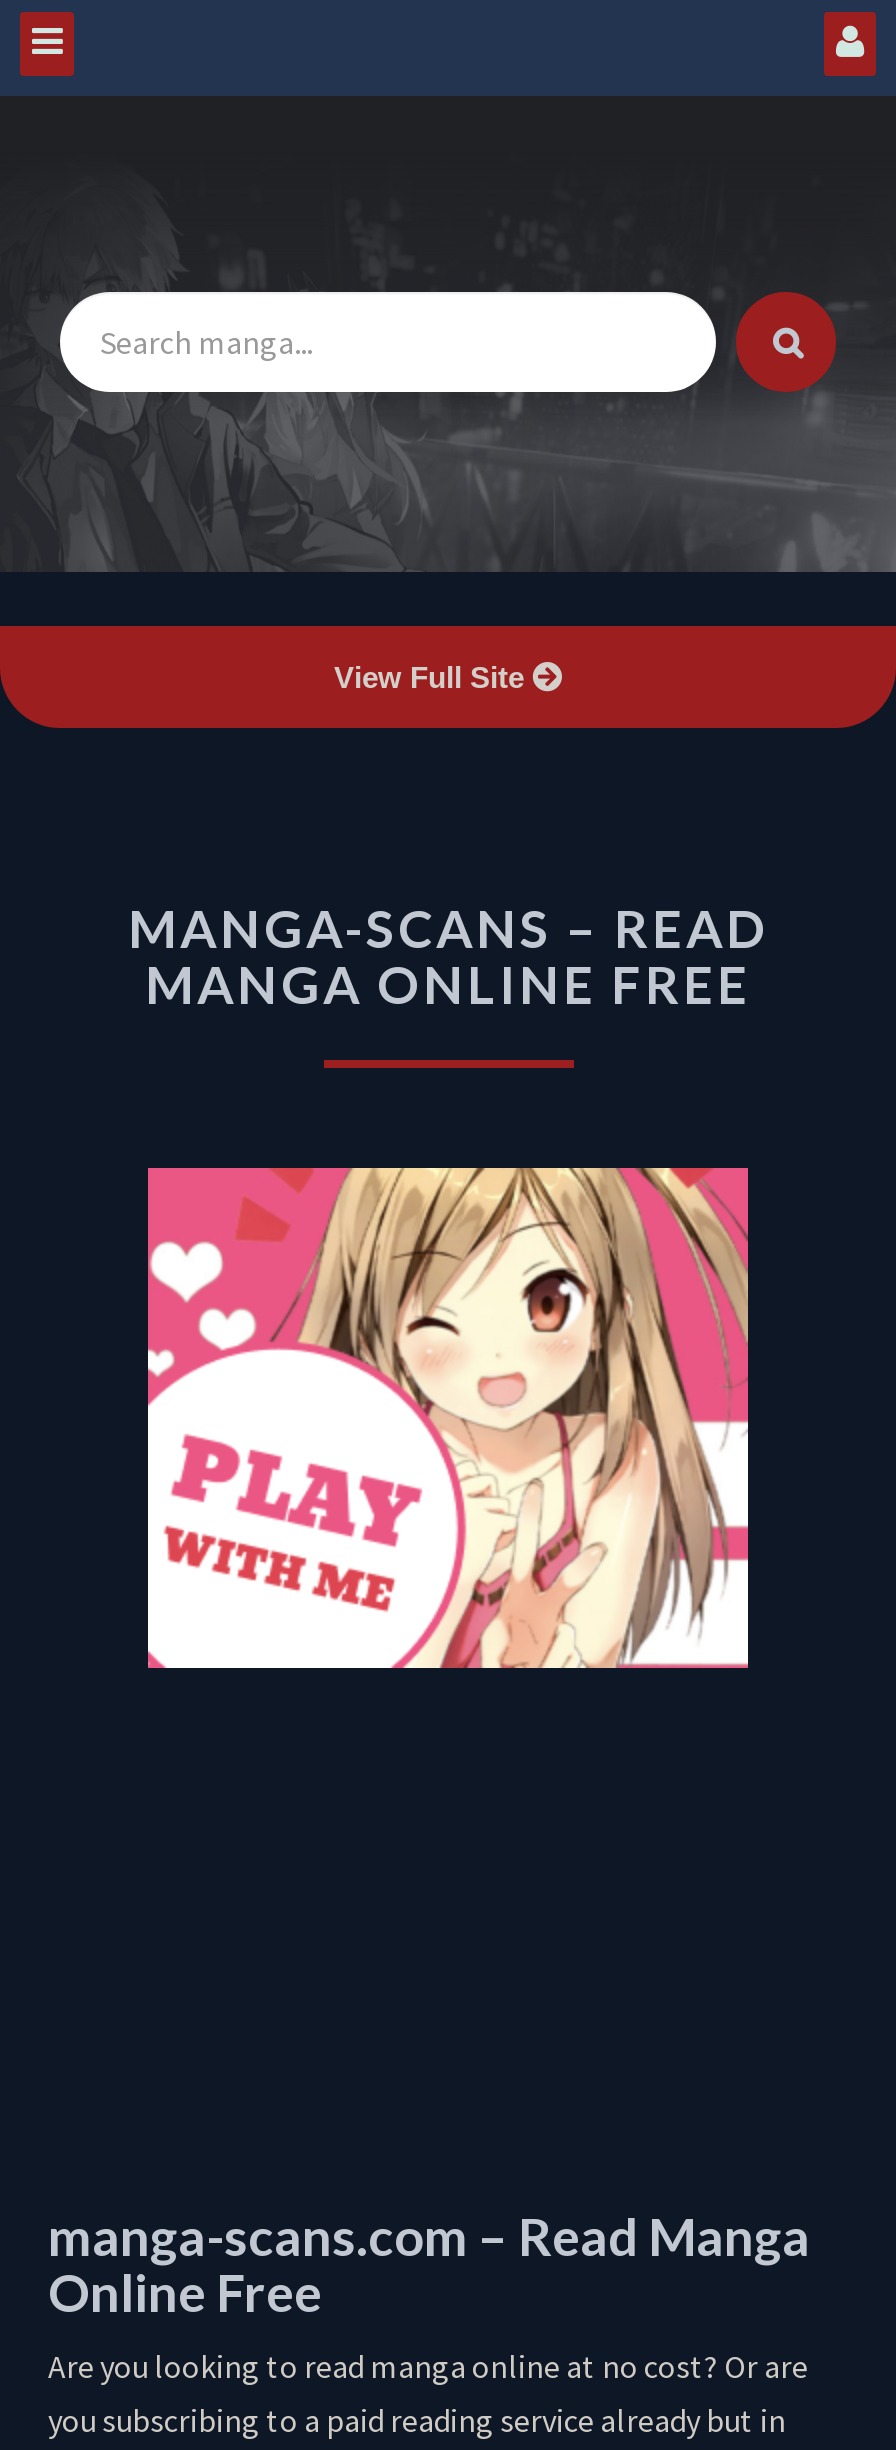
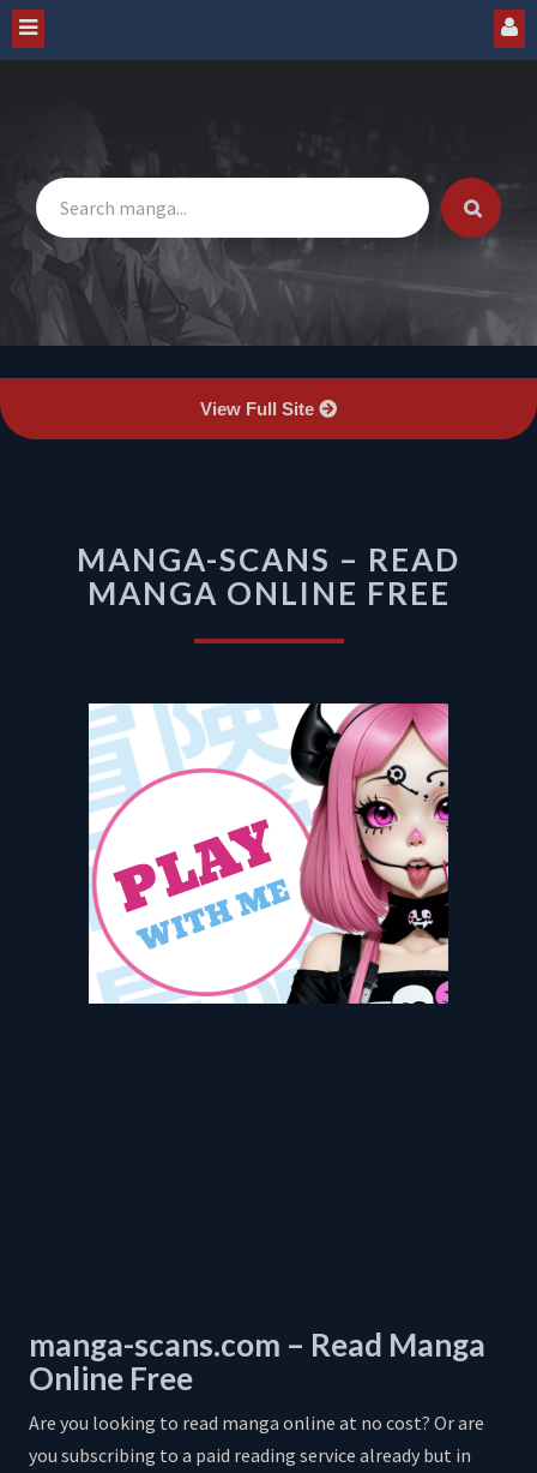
[146,1166,750,1670] [image] -> [88,702,449,1005] [image]

